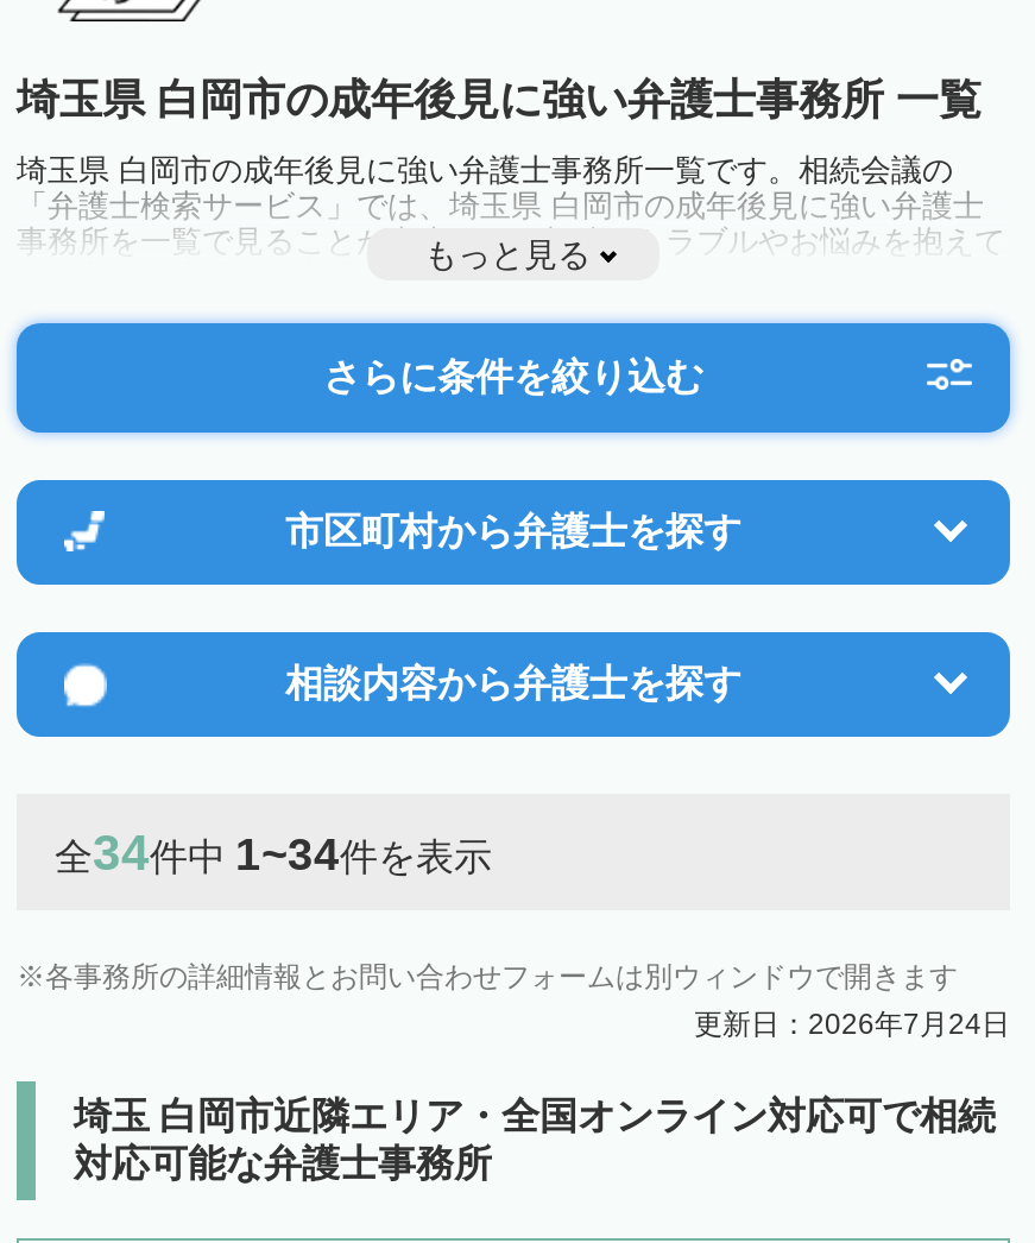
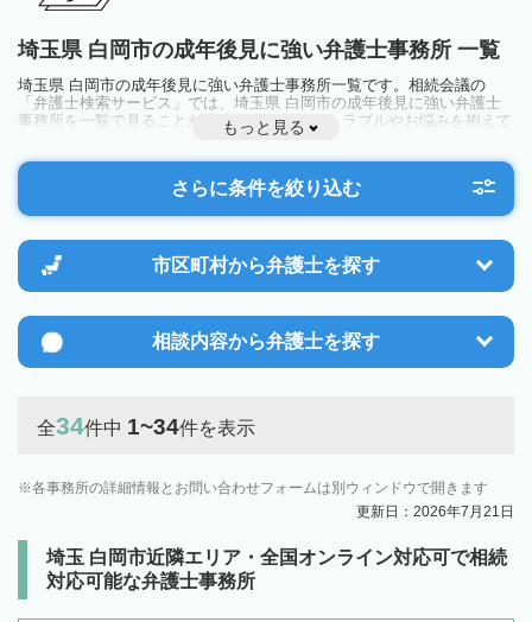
[694,1008,1010,1041] 更新日：2026年7月24日 -> [356,503,514,520] 更新日：2026年7月21日

